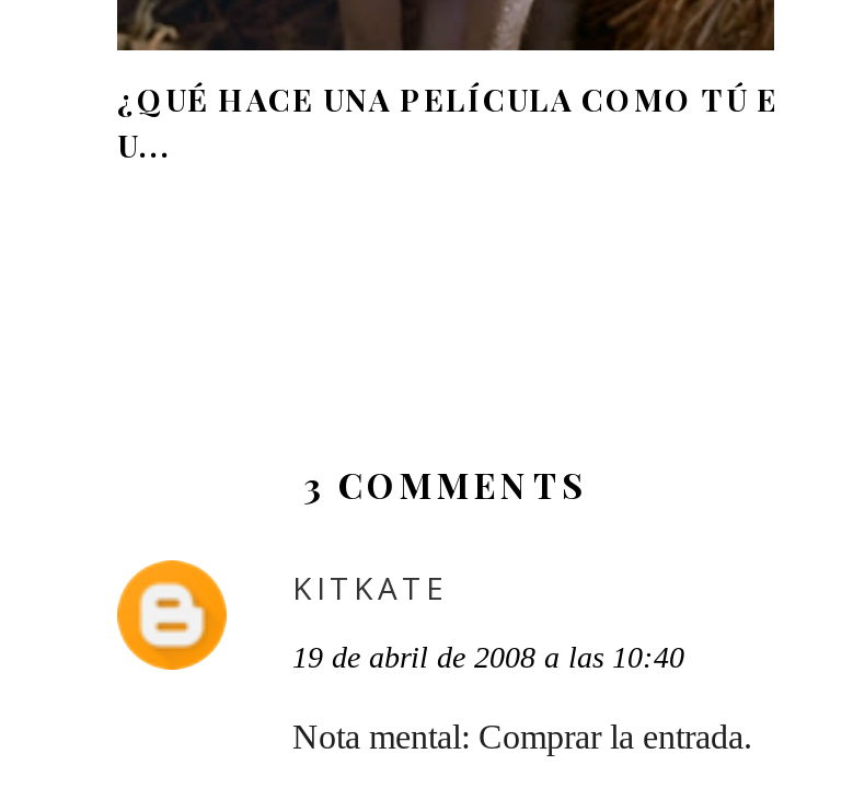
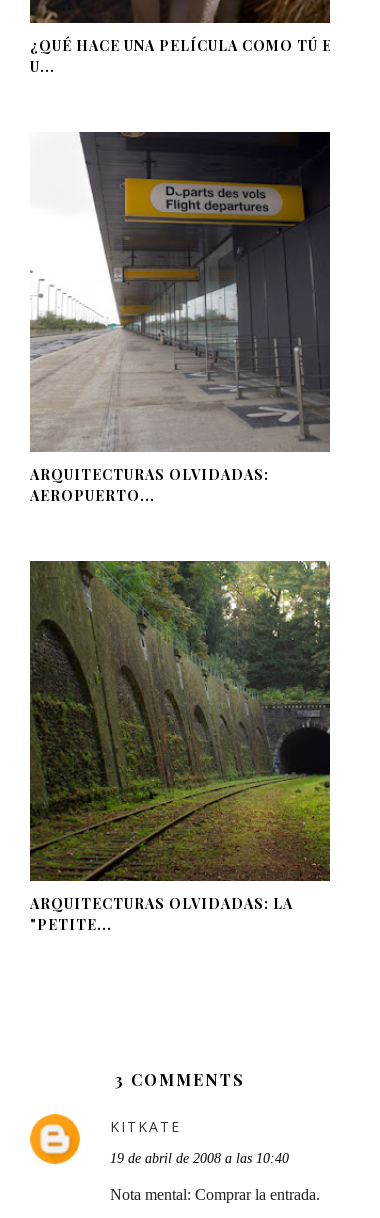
none -> [29,131,330,505] [image] | ARQUITECTURAS OLVIDADAS: | AEROPUERTO...
none -> [30,560,331,934] [image] | ARQUITECTURAS OLVIDADAS: LA | "PETITE...

